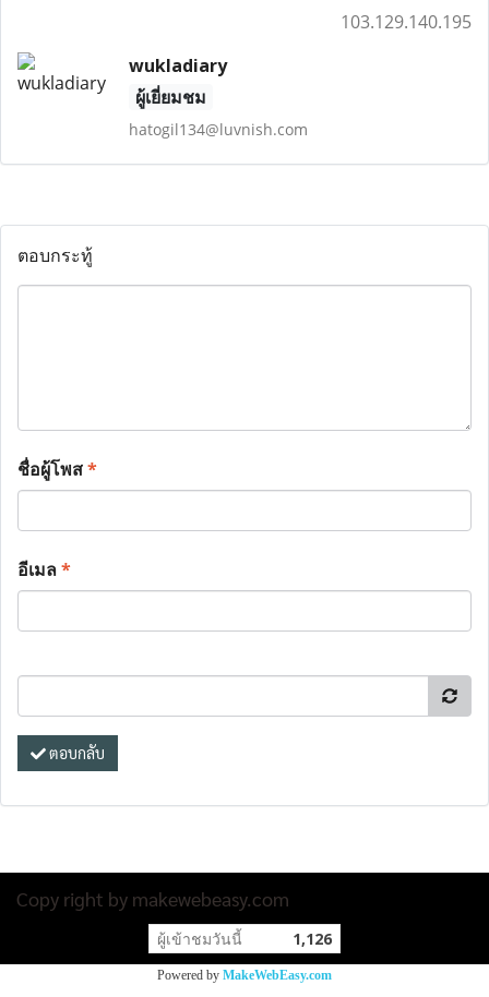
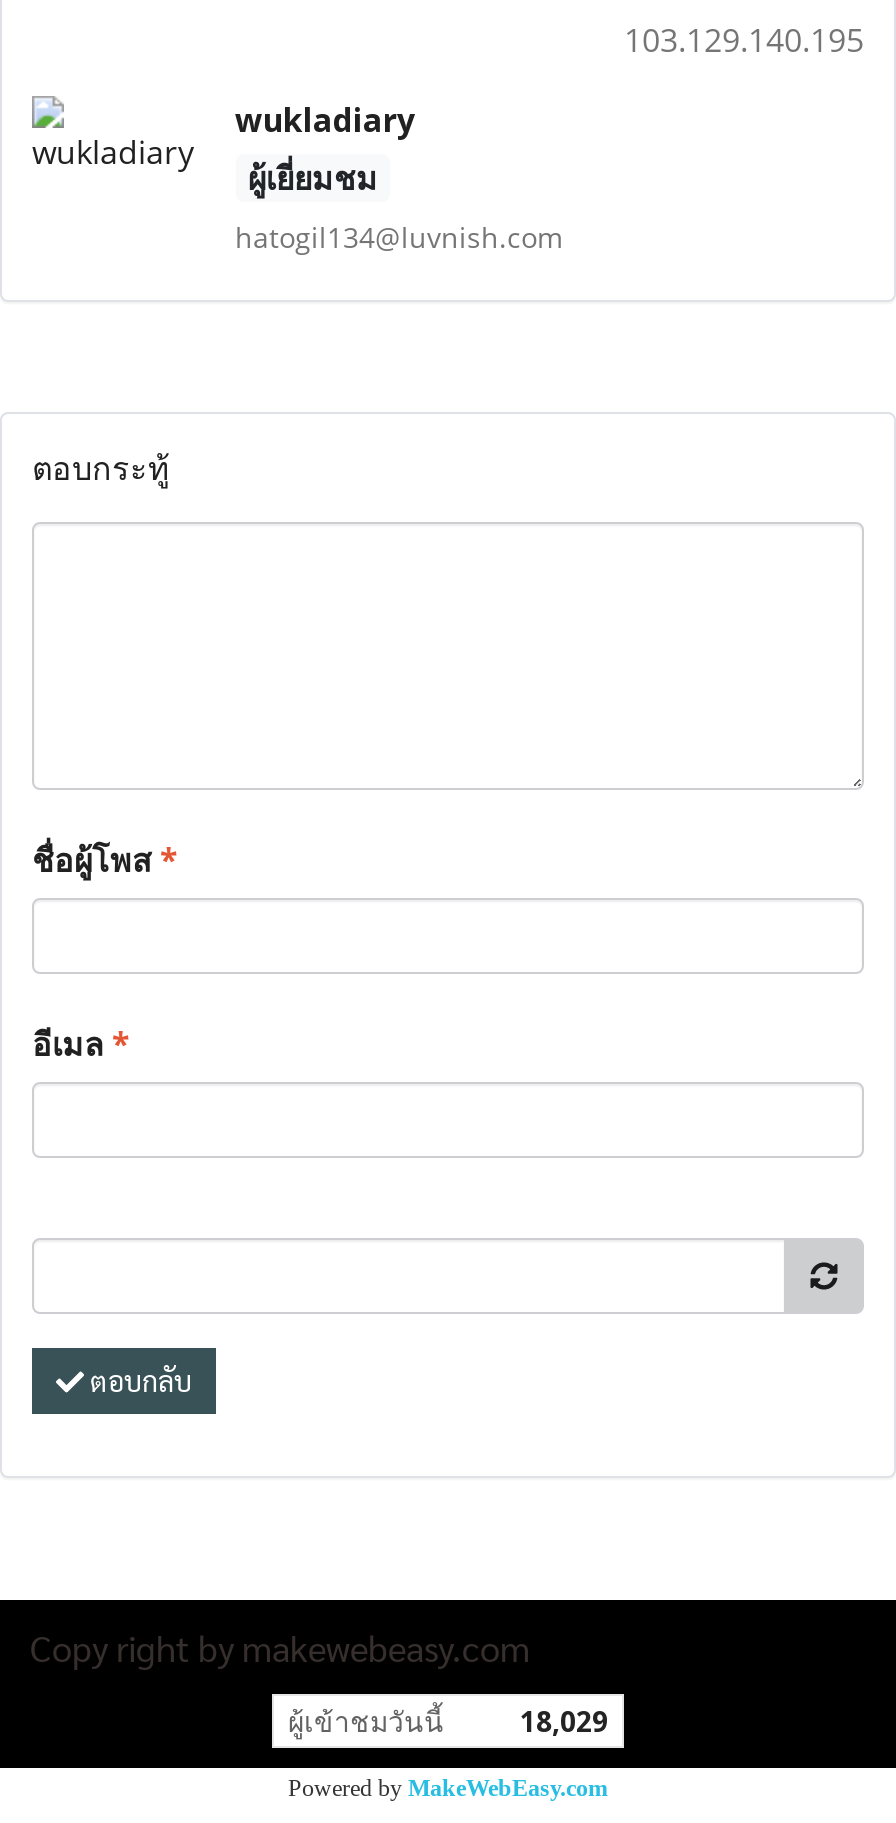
[293,928,332,949] 1,126 -> [520,1702,608,1740] 18,029

